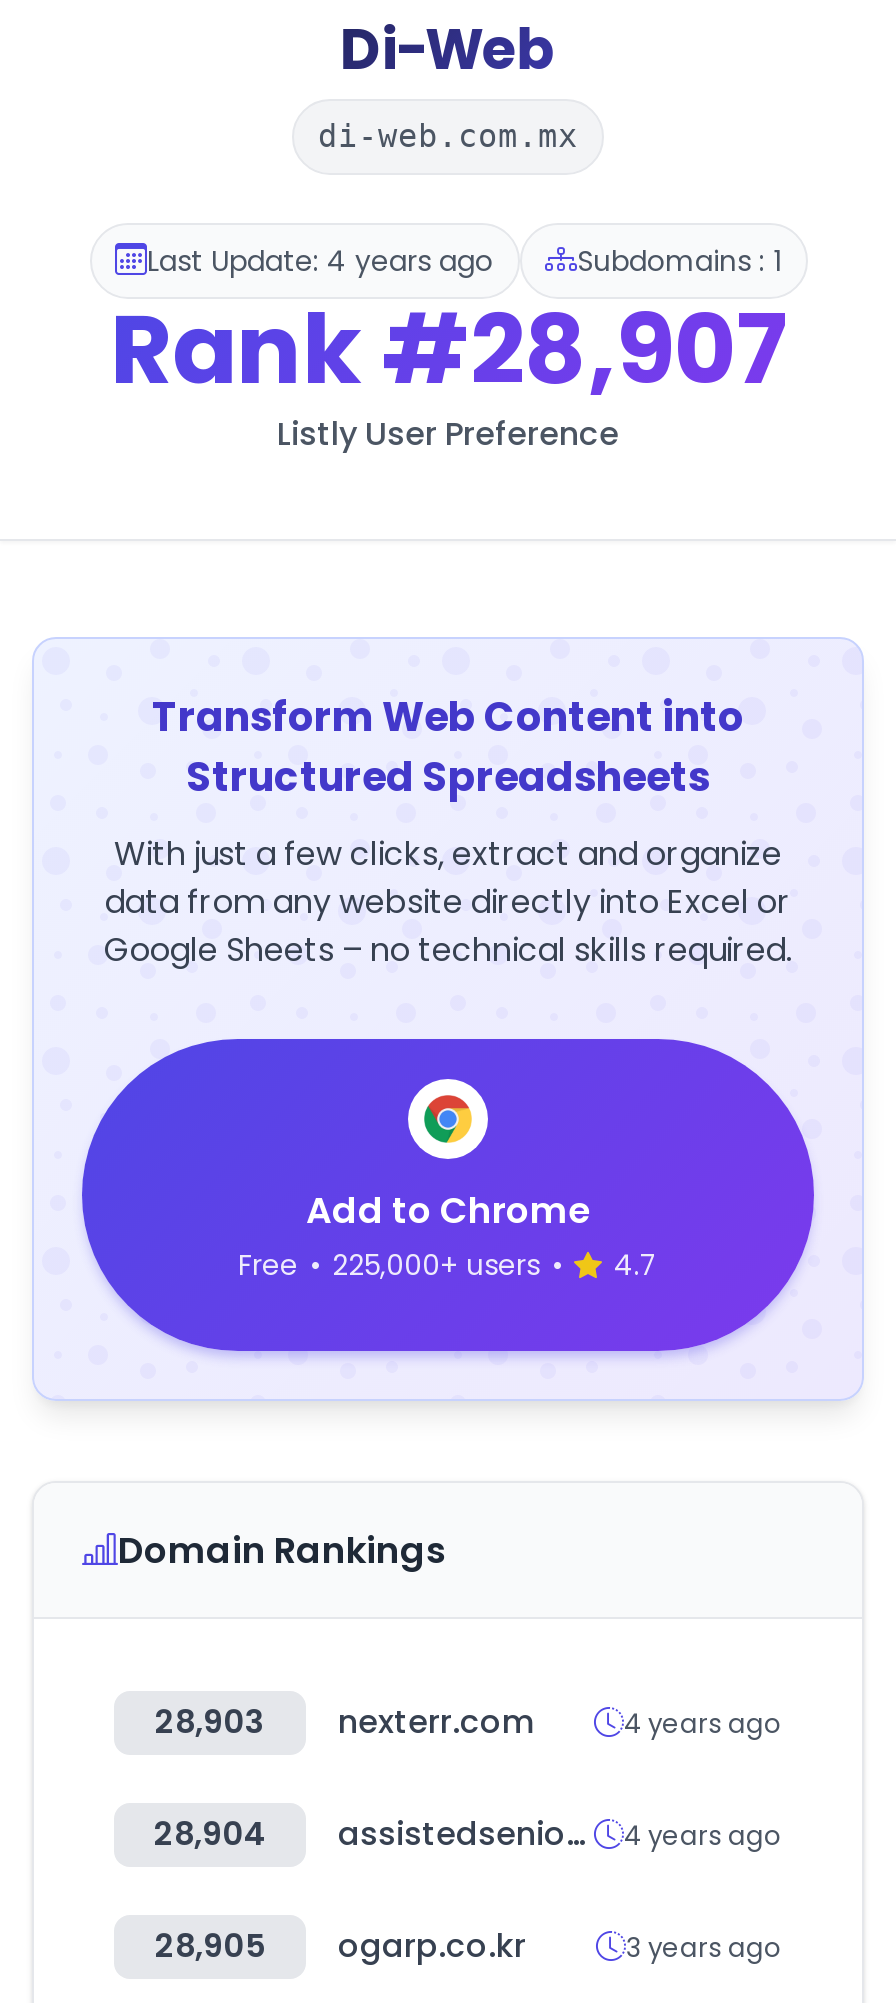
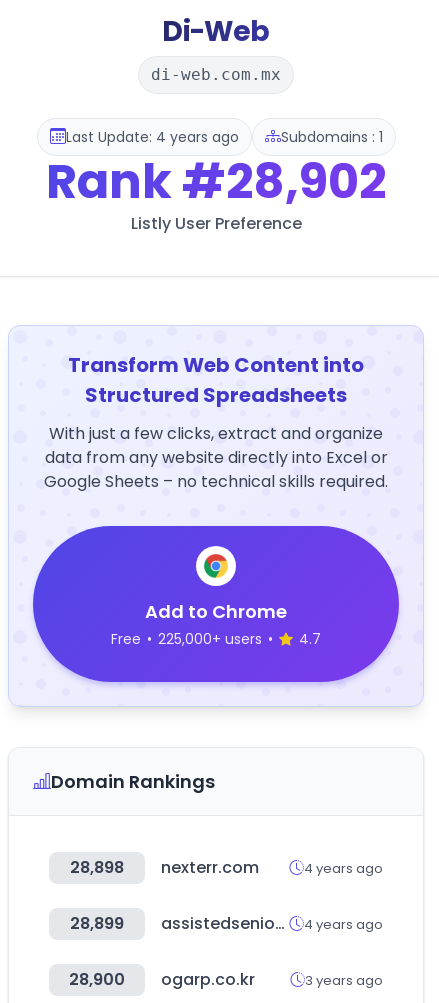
[110,283,786,417] Rank #28,907 -> [46,148,386,215] Rank #28,902
[155,1699,534,1745] 28,903 nexterr.com -> [70,856,259,879] 28,898 nexterr.com
[154,1811,266,1857] 28,904 -> [70,912,124,935] 28,899
[155,1923,526,1969] 28,905 ogarp.co.kr -> [69,968,255,991] 28,900 ogarp.co.kr

